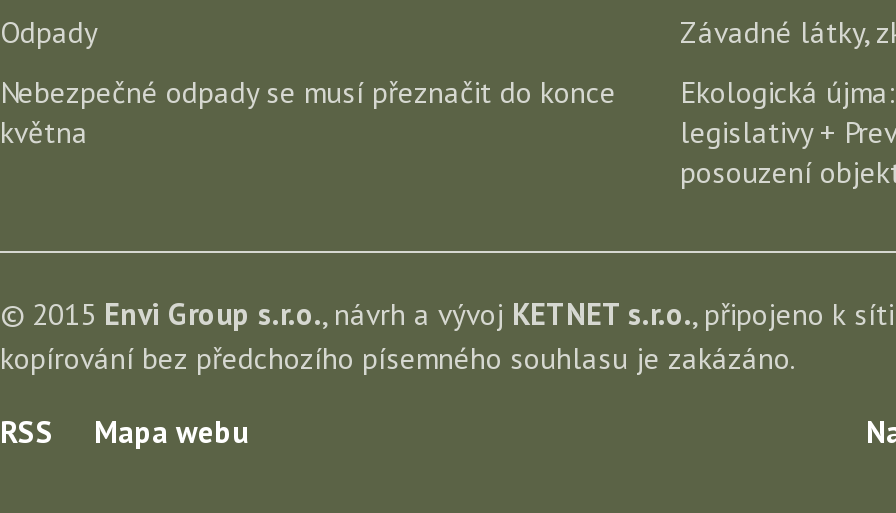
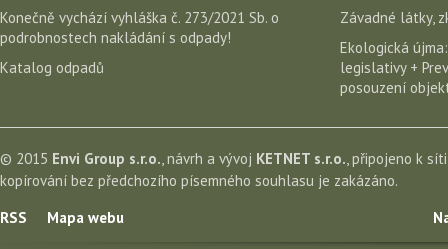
[0,12,98,50] Odpady -> [0,7,279,46] Konečně vychází vyhláška č. 273/2021 Sb. o | podrobnostech nakládání s odpady!
[0,72,616,150] Nebezpečné odpady se musí přeznačit do konce | května -> [0,57,104,76] Katalog odpadů

